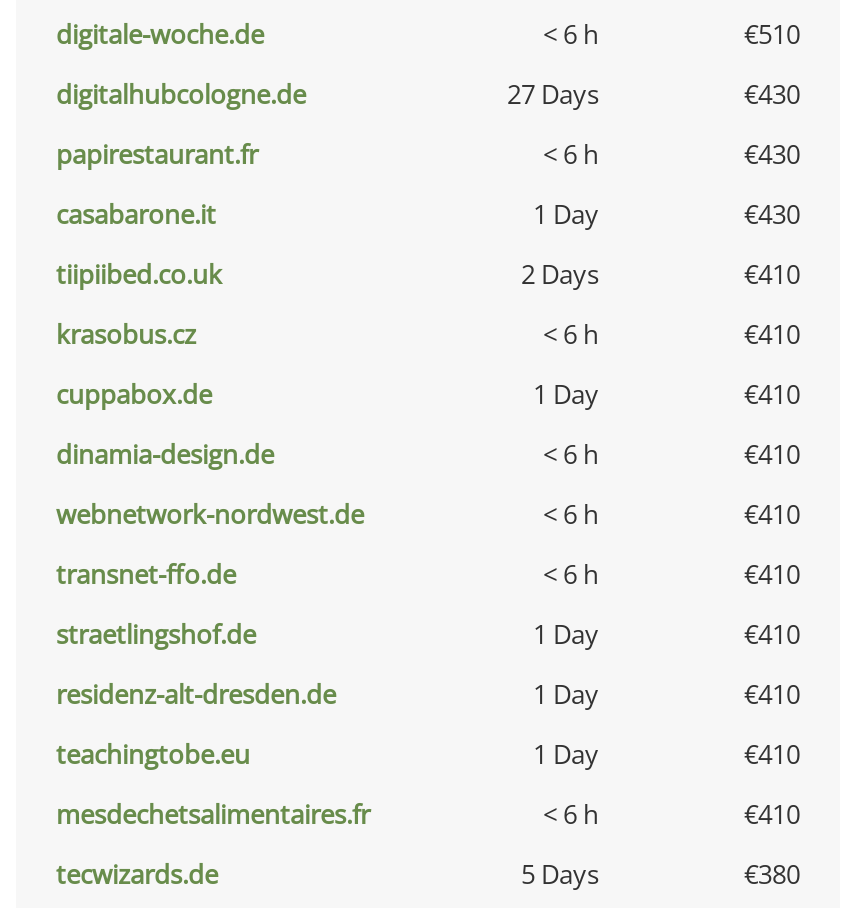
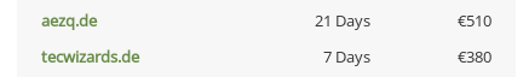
[56,15,599,51] digitale-woche.de | < 6 h -> [41,9,370,31] aezq.de | 21 Days
[56,75,800,831] digitalhubcologne.de | 27 Days | €430 | papirestaurant.fr | < 6 h | €430 | casabarone.it | 1 Day | €430 | tiipiibed.co.uk | 2 Days | €410 | krasobus.cz | < 6 h | €410 | cuppabox.de | 1 Day | €410 | dinamia-design.de | < 6 h | €410 | webnetwork-nordwest.de | < 6 h | €410 | transnet-ffo.de | < 6 h | €410 | straetlingshof.de | 1 Day | €410 | residenz-alt-dresden.de | 1 Day | €410 | teachingtobe.eu | 1 Day | €410 | mesdechetsalimentaires.fr | < 6 h | €410 -> none
[521,855,599,891] 5 Days -> [323,45,370,67] 7 Days

